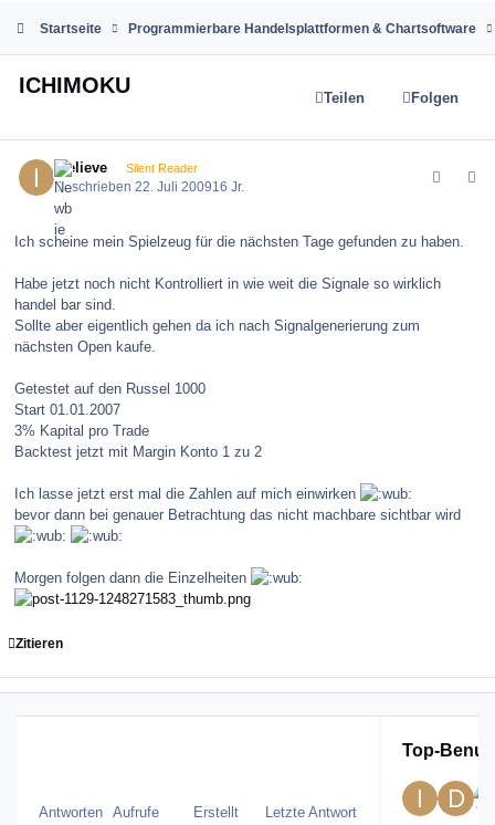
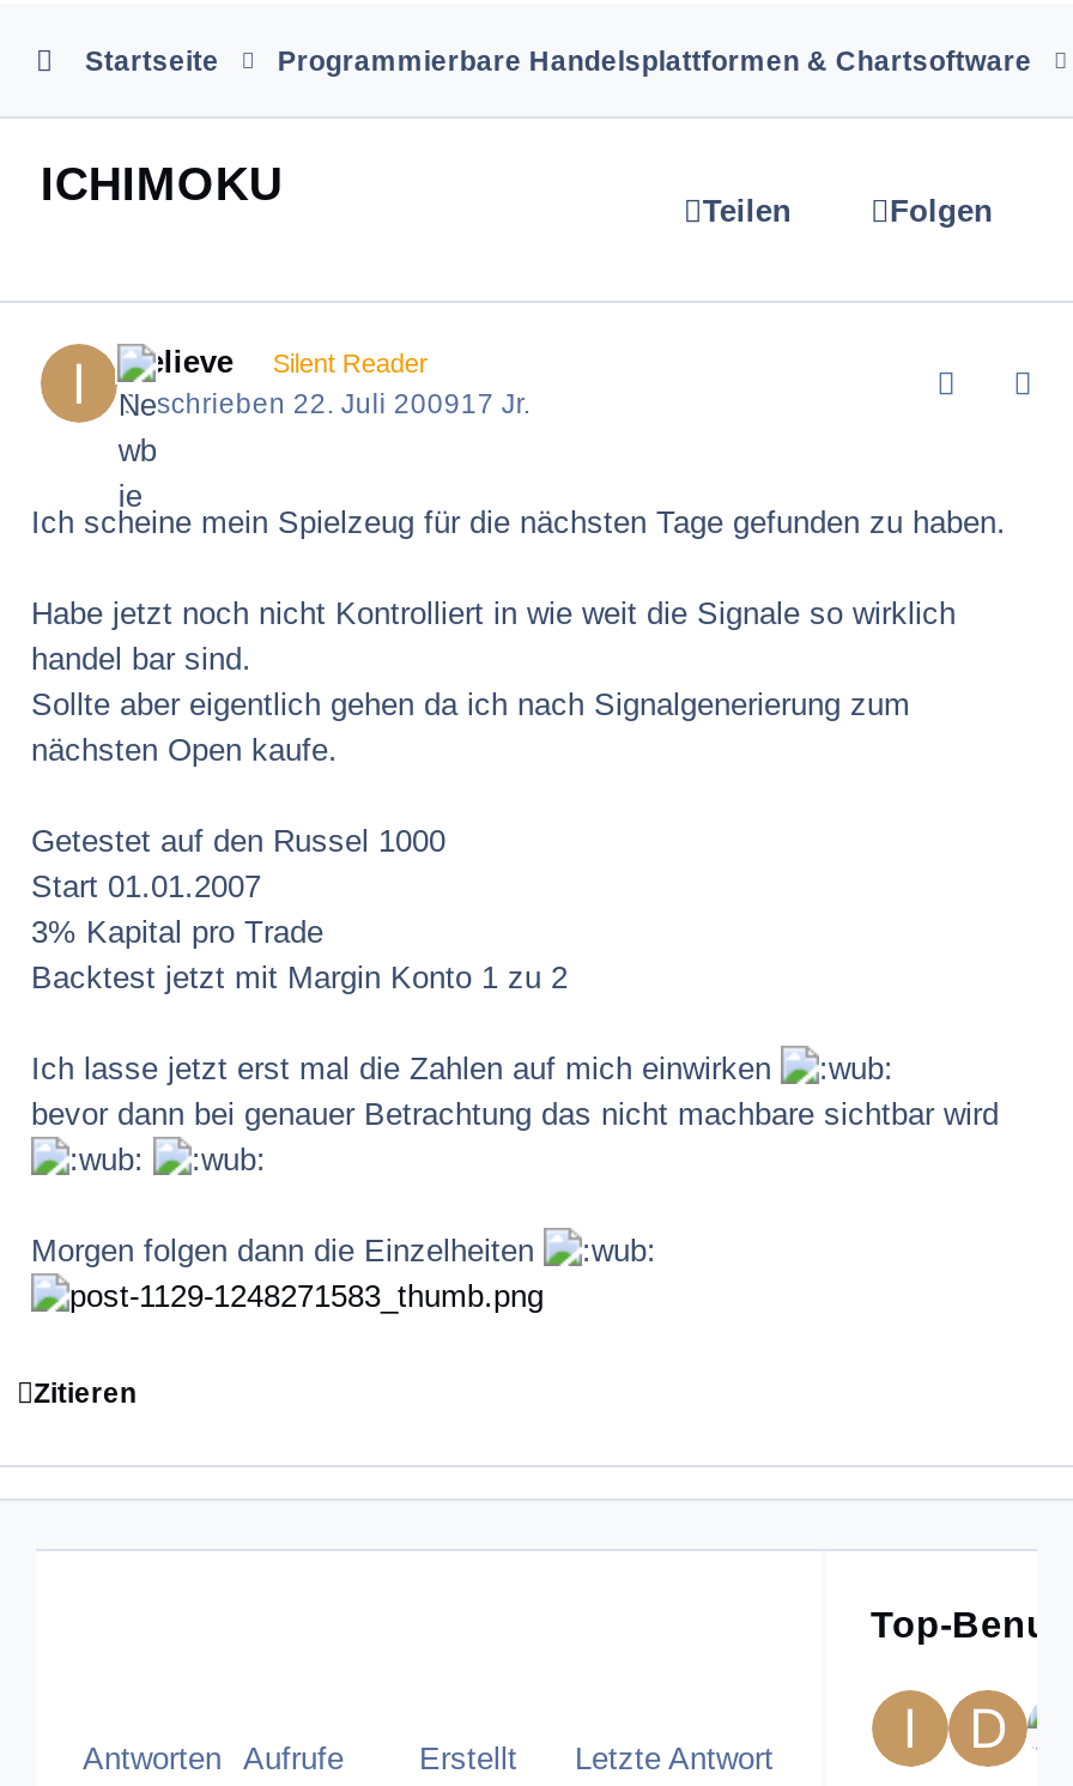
[55,180,245,194] Geschrieben 22. Juli 200916 Jr. -> [118,388,530,419] Geschrieben 22. Juli 200917 Jr.

